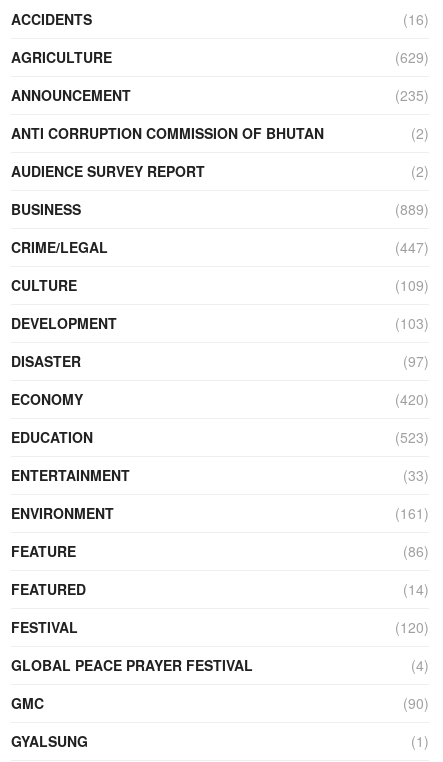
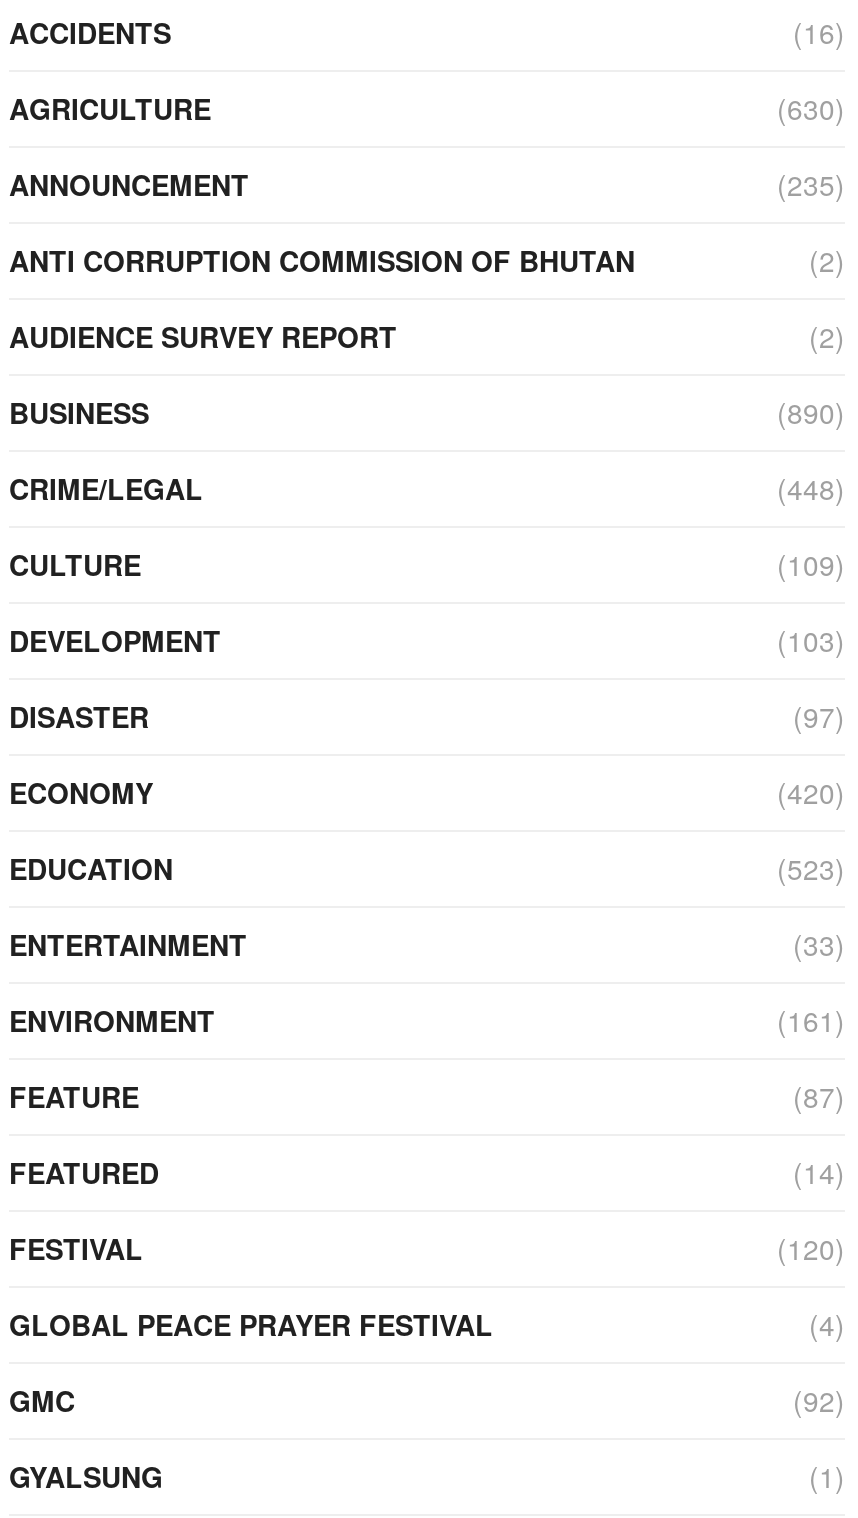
[395,47,429,67] (629) -> [777,88,845,128] (630)
[395,199,429,219] (889) -> [777,392,845,432] (890)
[395,237,429,257] (447) -> [777,468,845,508] (448)
[403,541,429,561] (86) -> [793,1076,845,1116] (87)
[403,693,429,713] (90) -> [793,1380,845,1420] (92)

